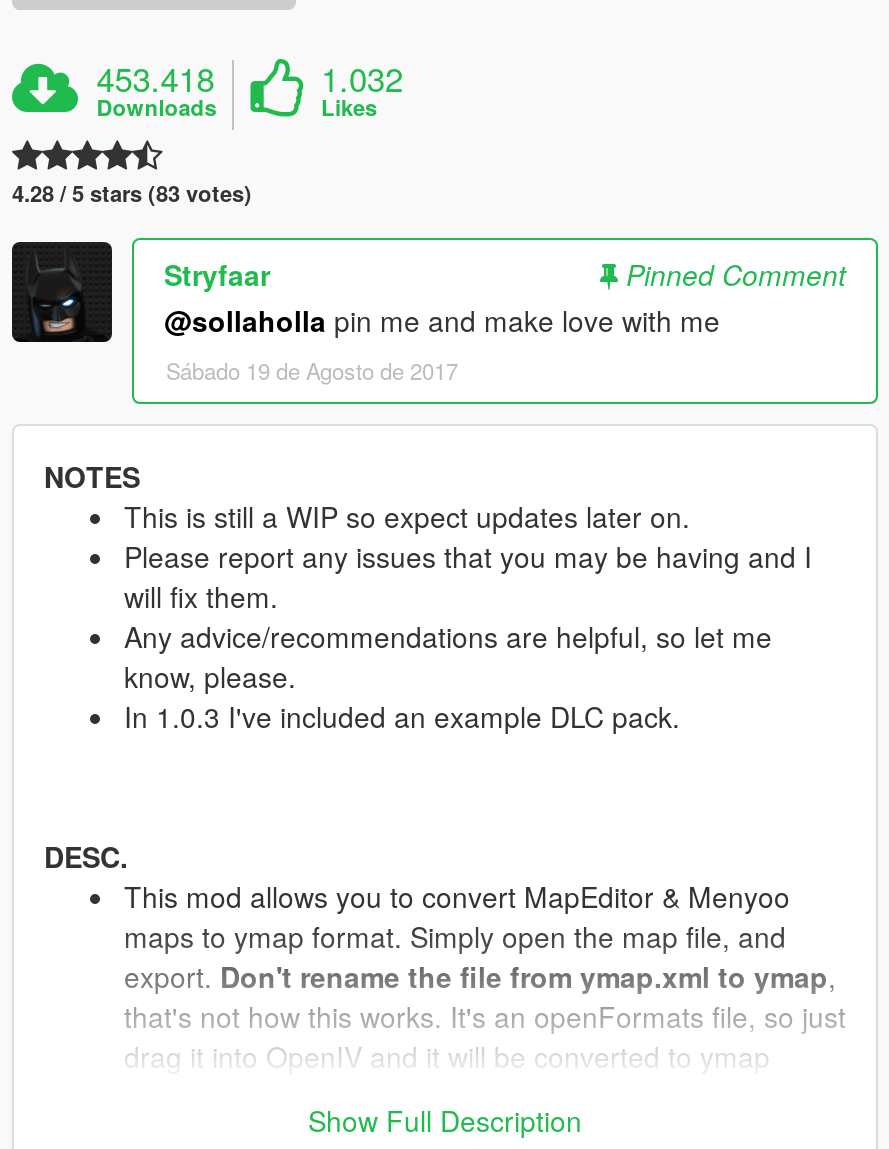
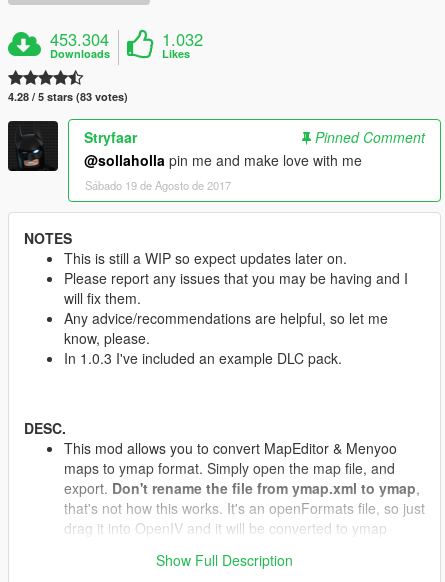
[96,54,214,102] 453.418 -> [50,27,109,51] 453.304

